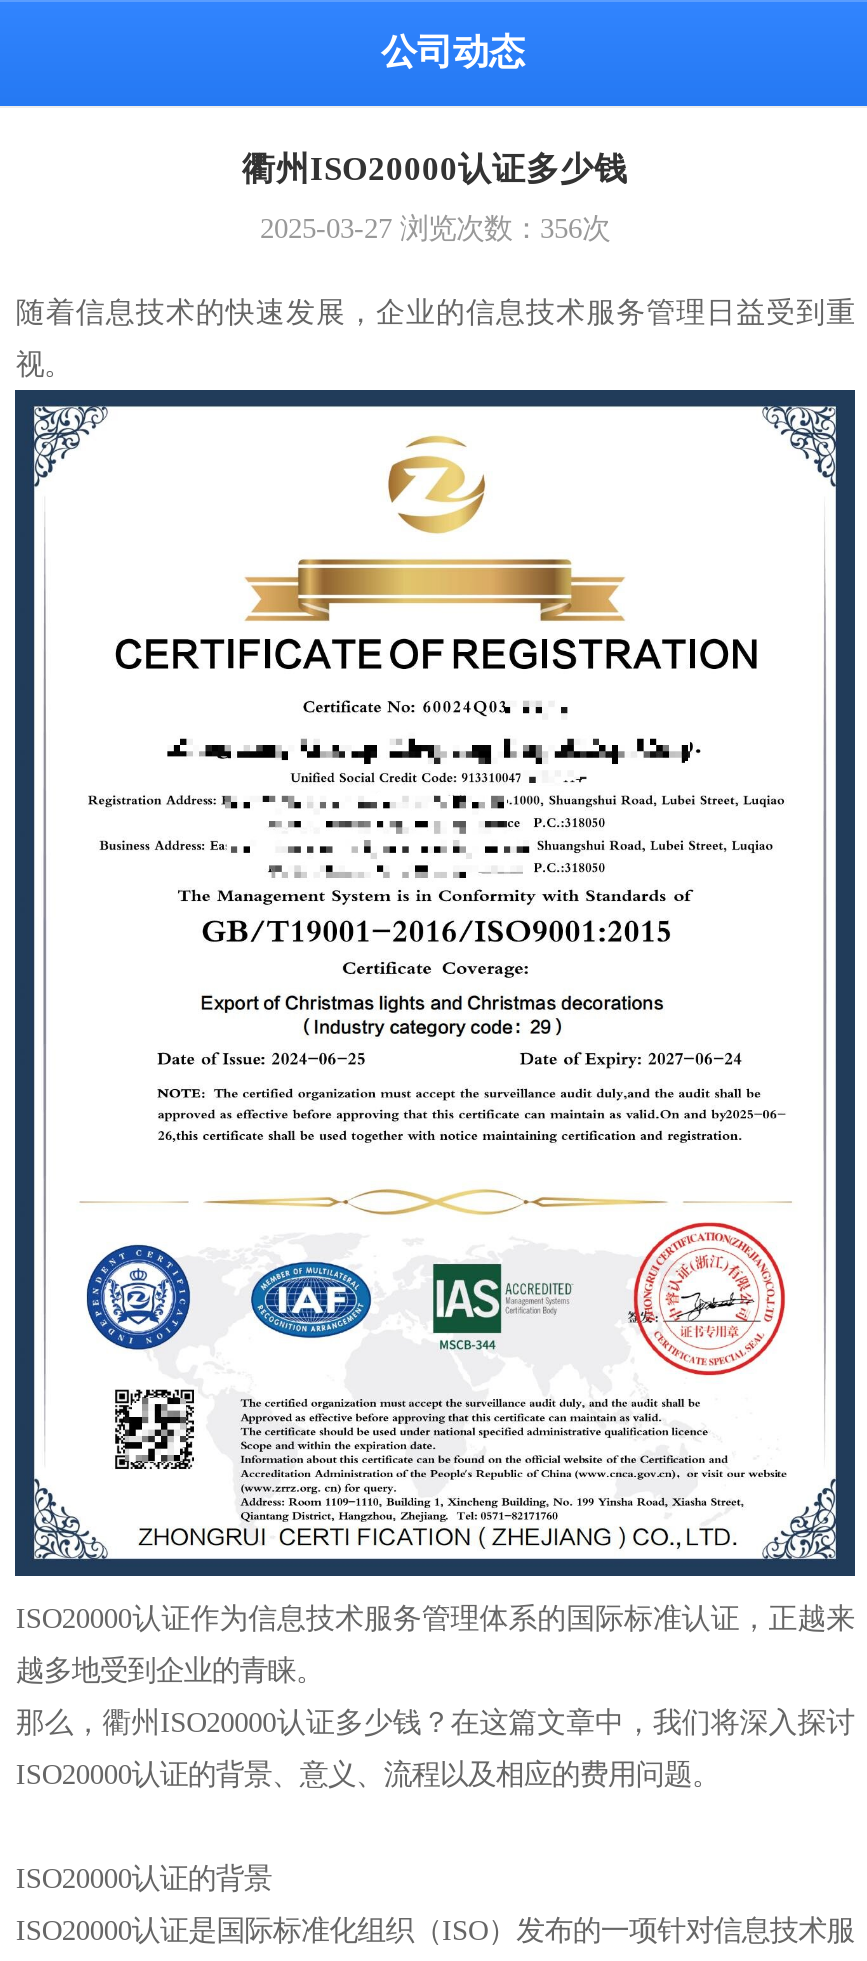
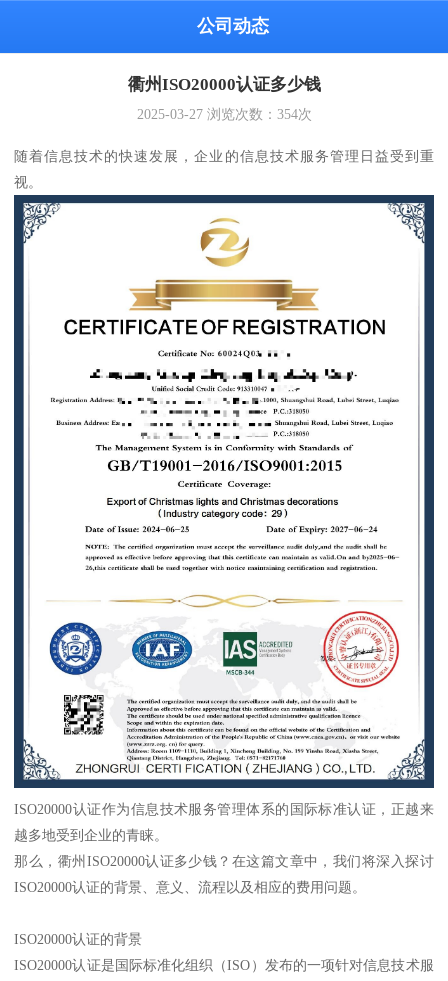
[260,211,610,243] 2025-03-27浏览次数：356次 -> [136,106,311,122] 2025-03-27浏览次数：354次

